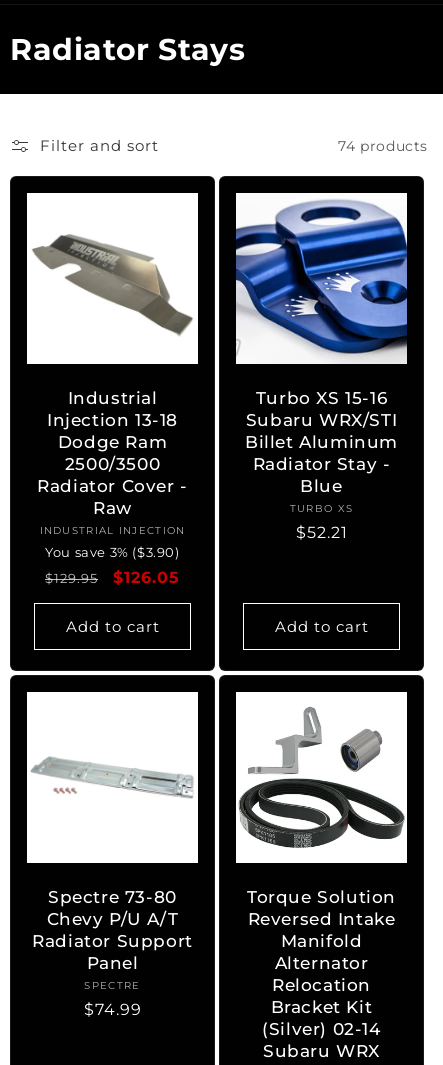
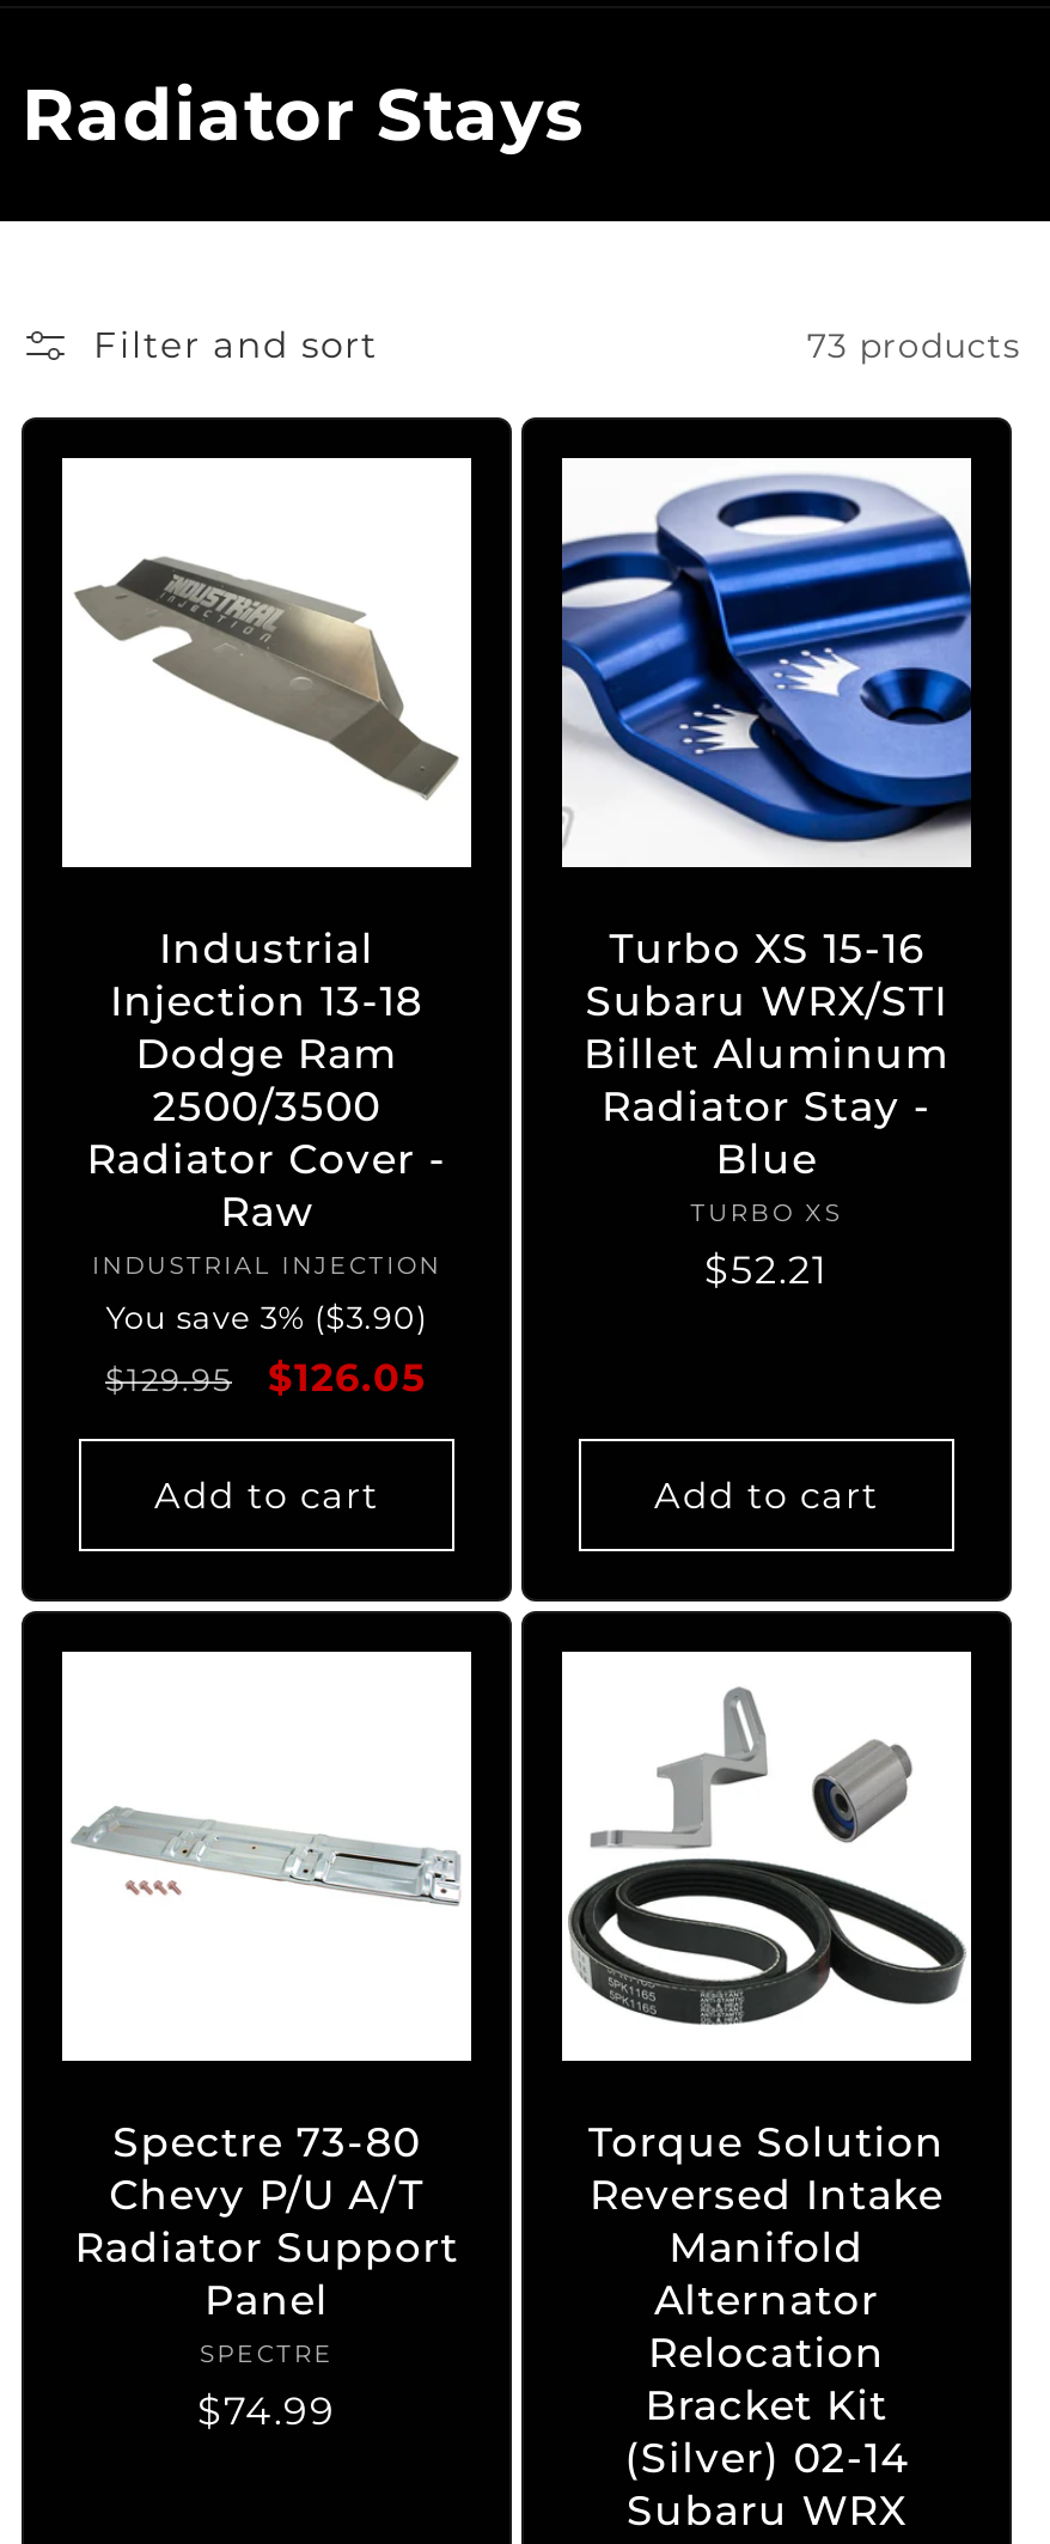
[338,136,428,154] 74 products -> [807,323,1021,366] 73 products

